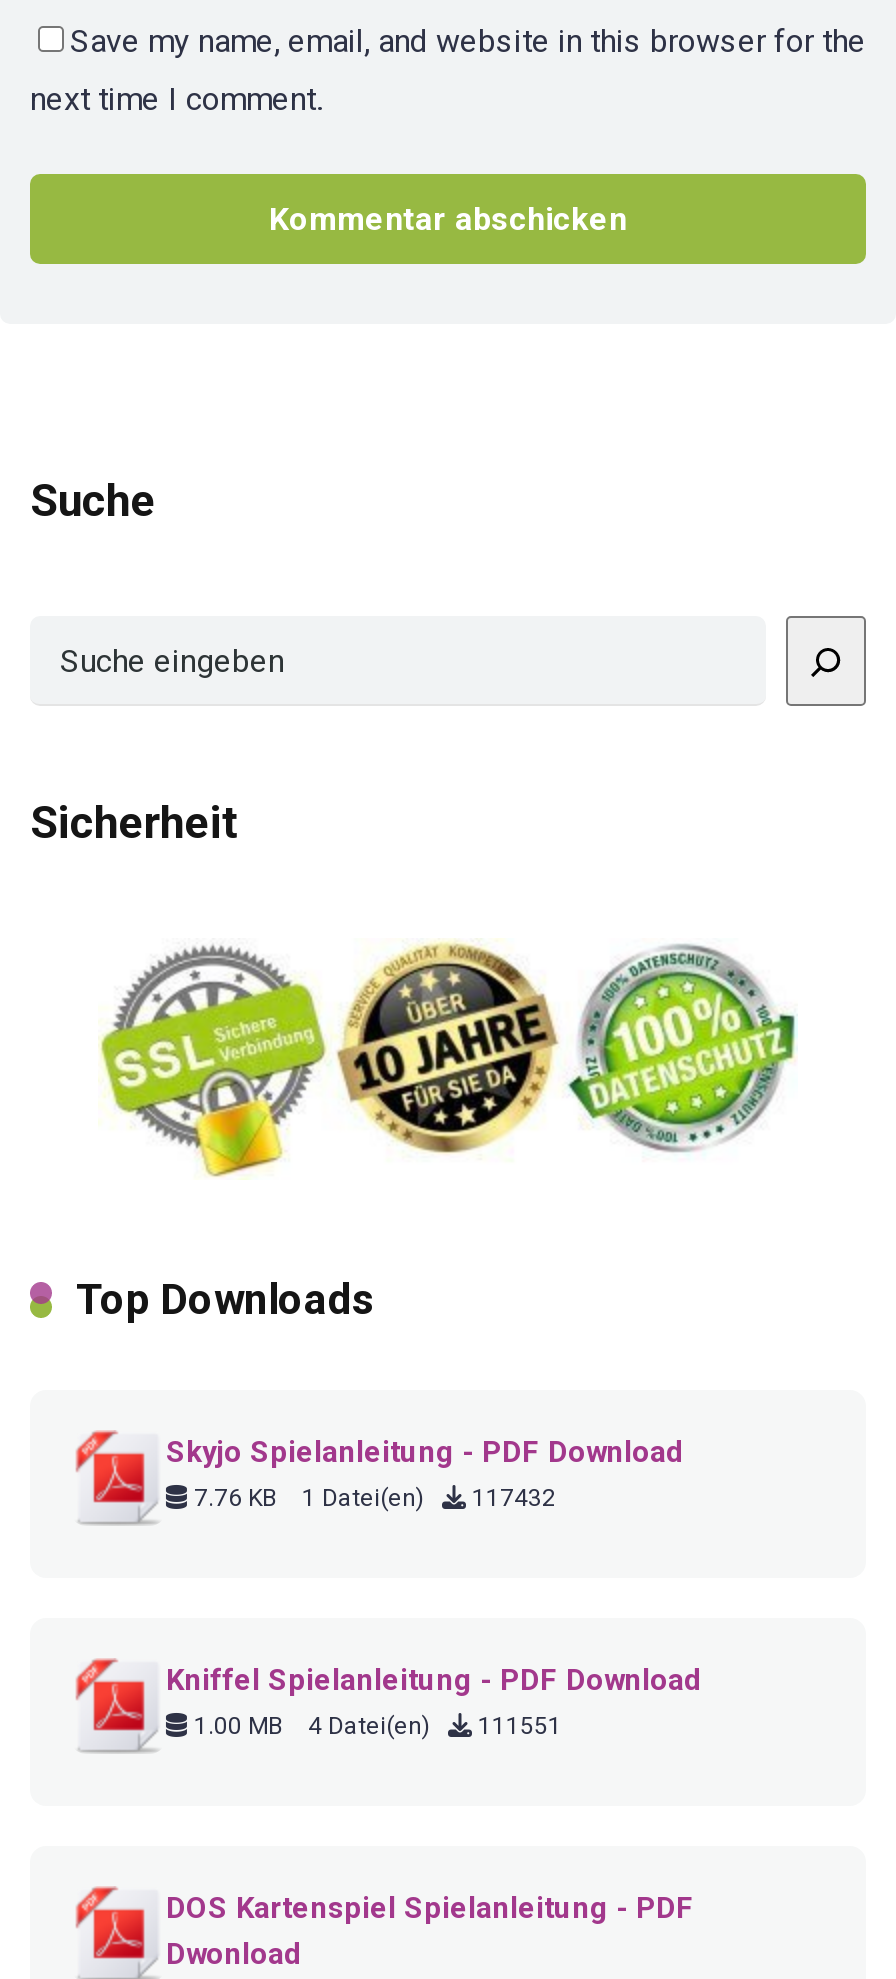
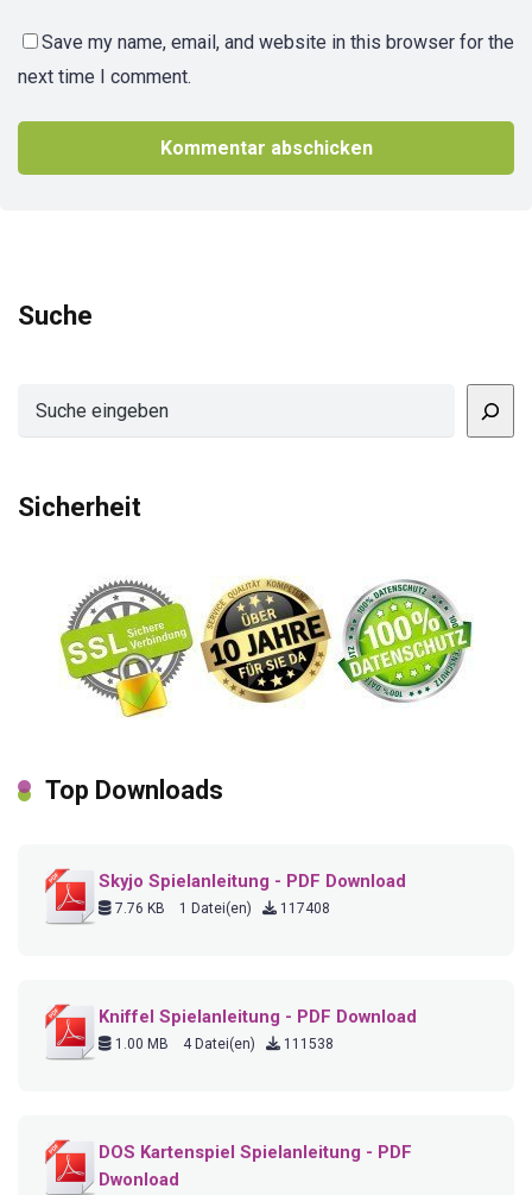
[188,1484,556,1512] 7.76 KB 1 Datei(en) 117432 -> [112,900,330,917] 7.76 KB 1 Datei(en) 117408
[188,1712,562,1740] 1.00 MB 4 Datei(en) 111551 -> [112,1036,334,1053] 1.00 MB 4 Datei(en) 111538

